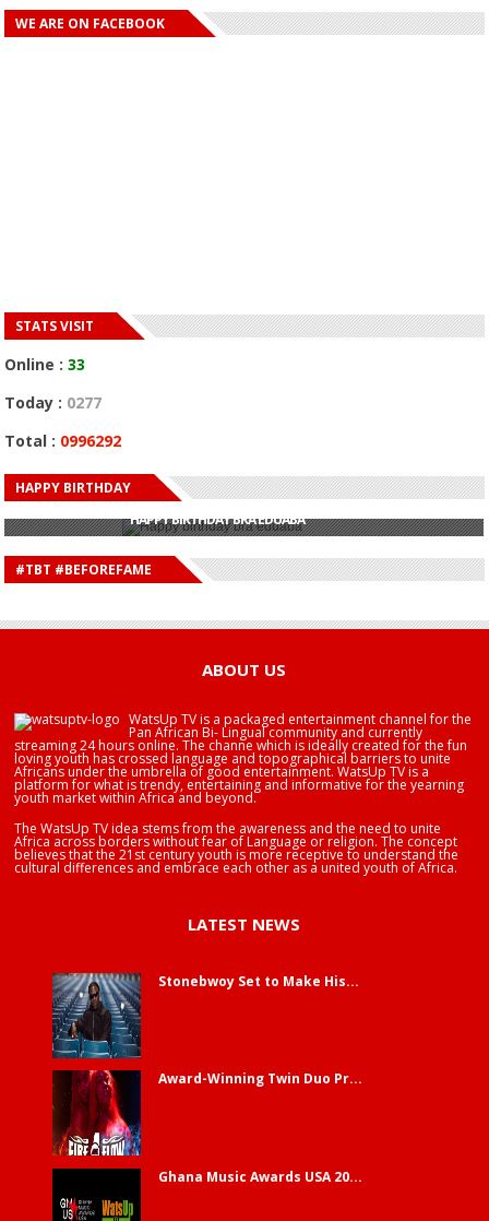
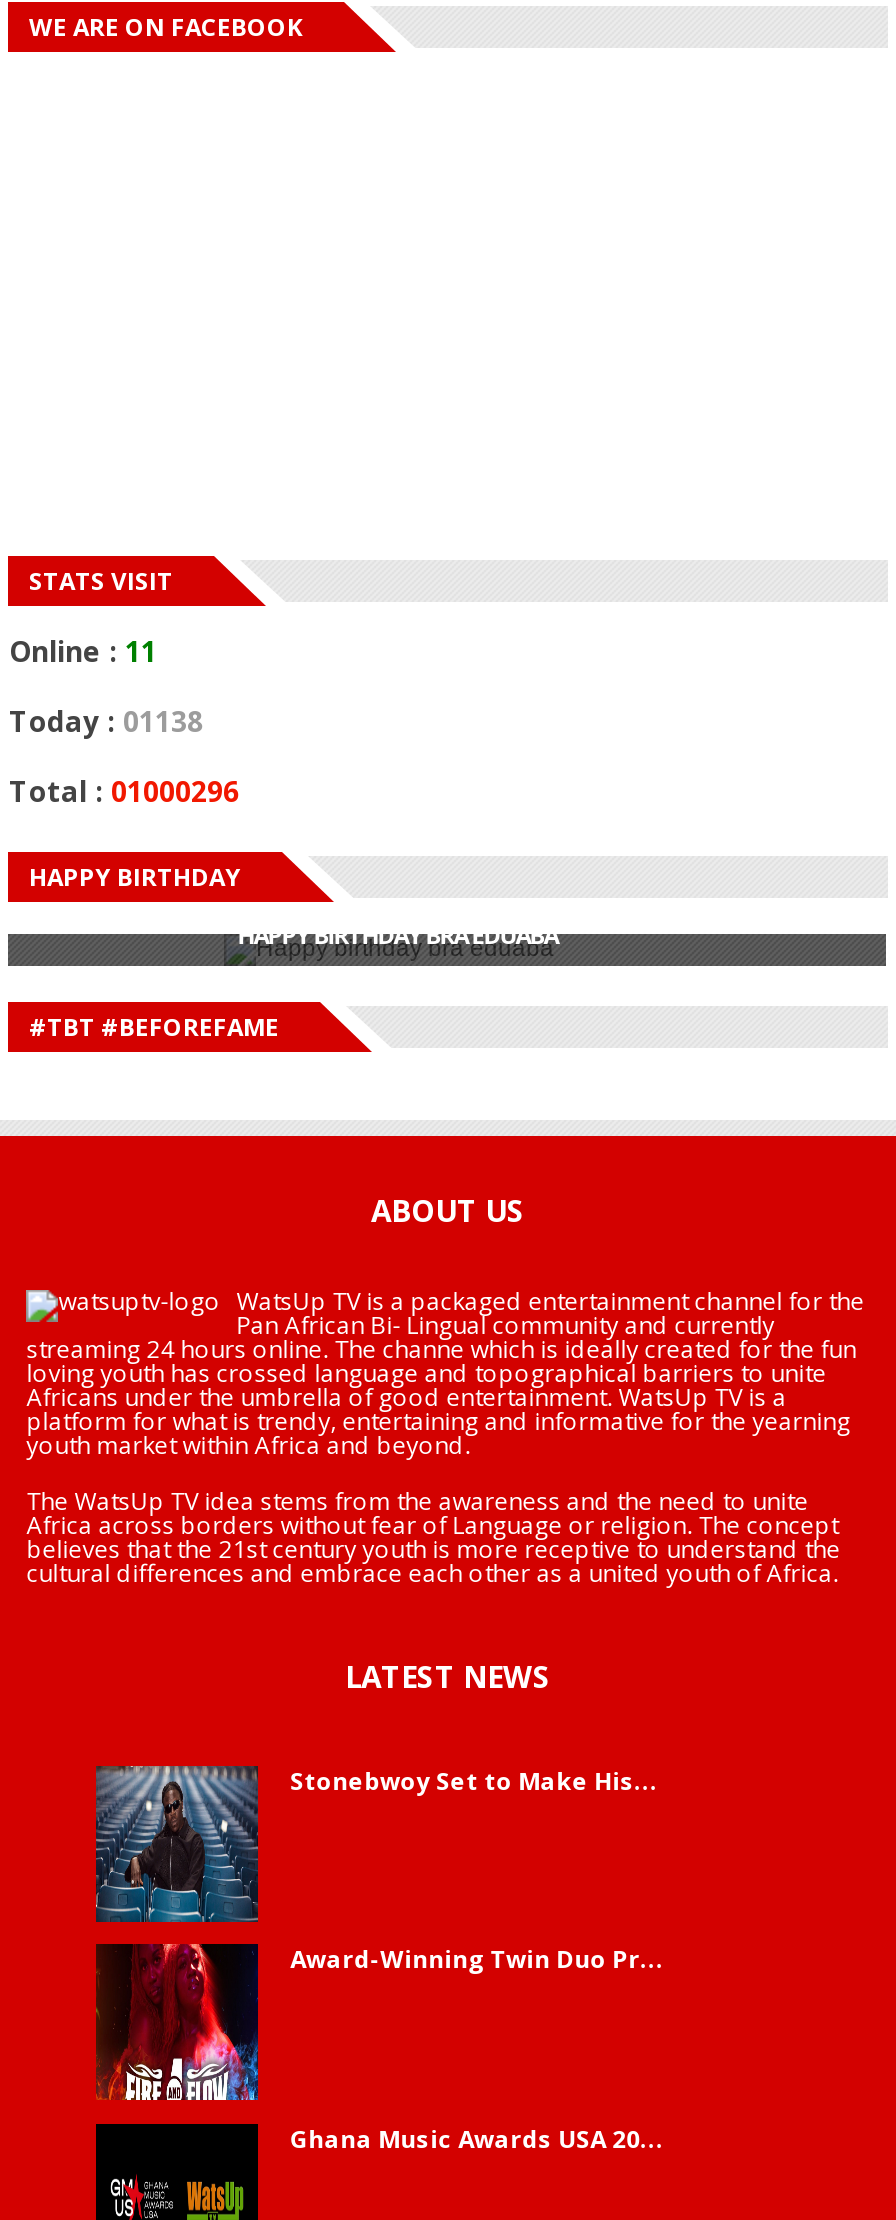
[5,354,86,375] Online : 33 -> [9,633,157,671] Online : 11
[5,393,102,413] Today : 0277 -> [9,703,203,741] Today : 01138
[5,431,122,451] Total : 0996292 -> [9,773,239,811] Total : 01000296

